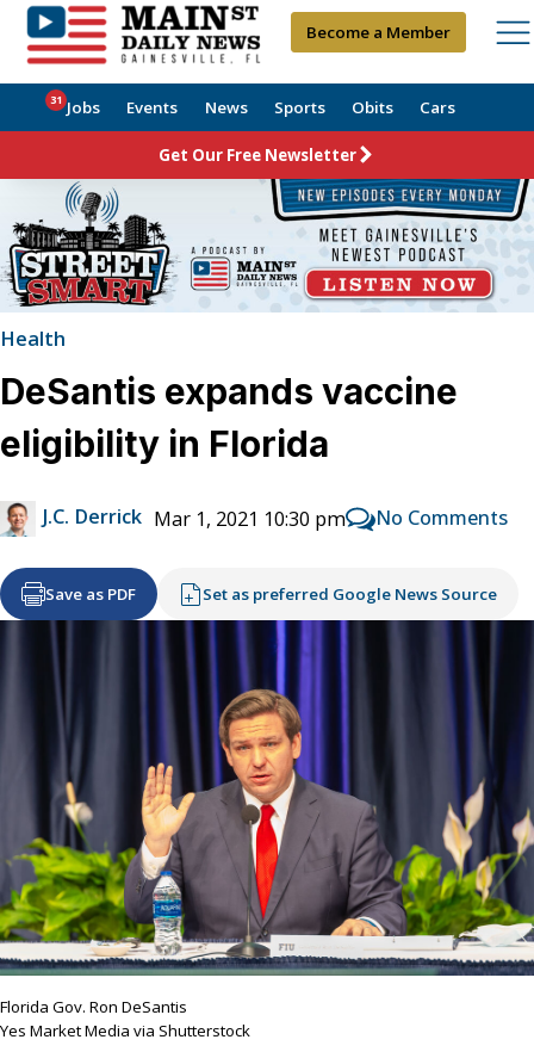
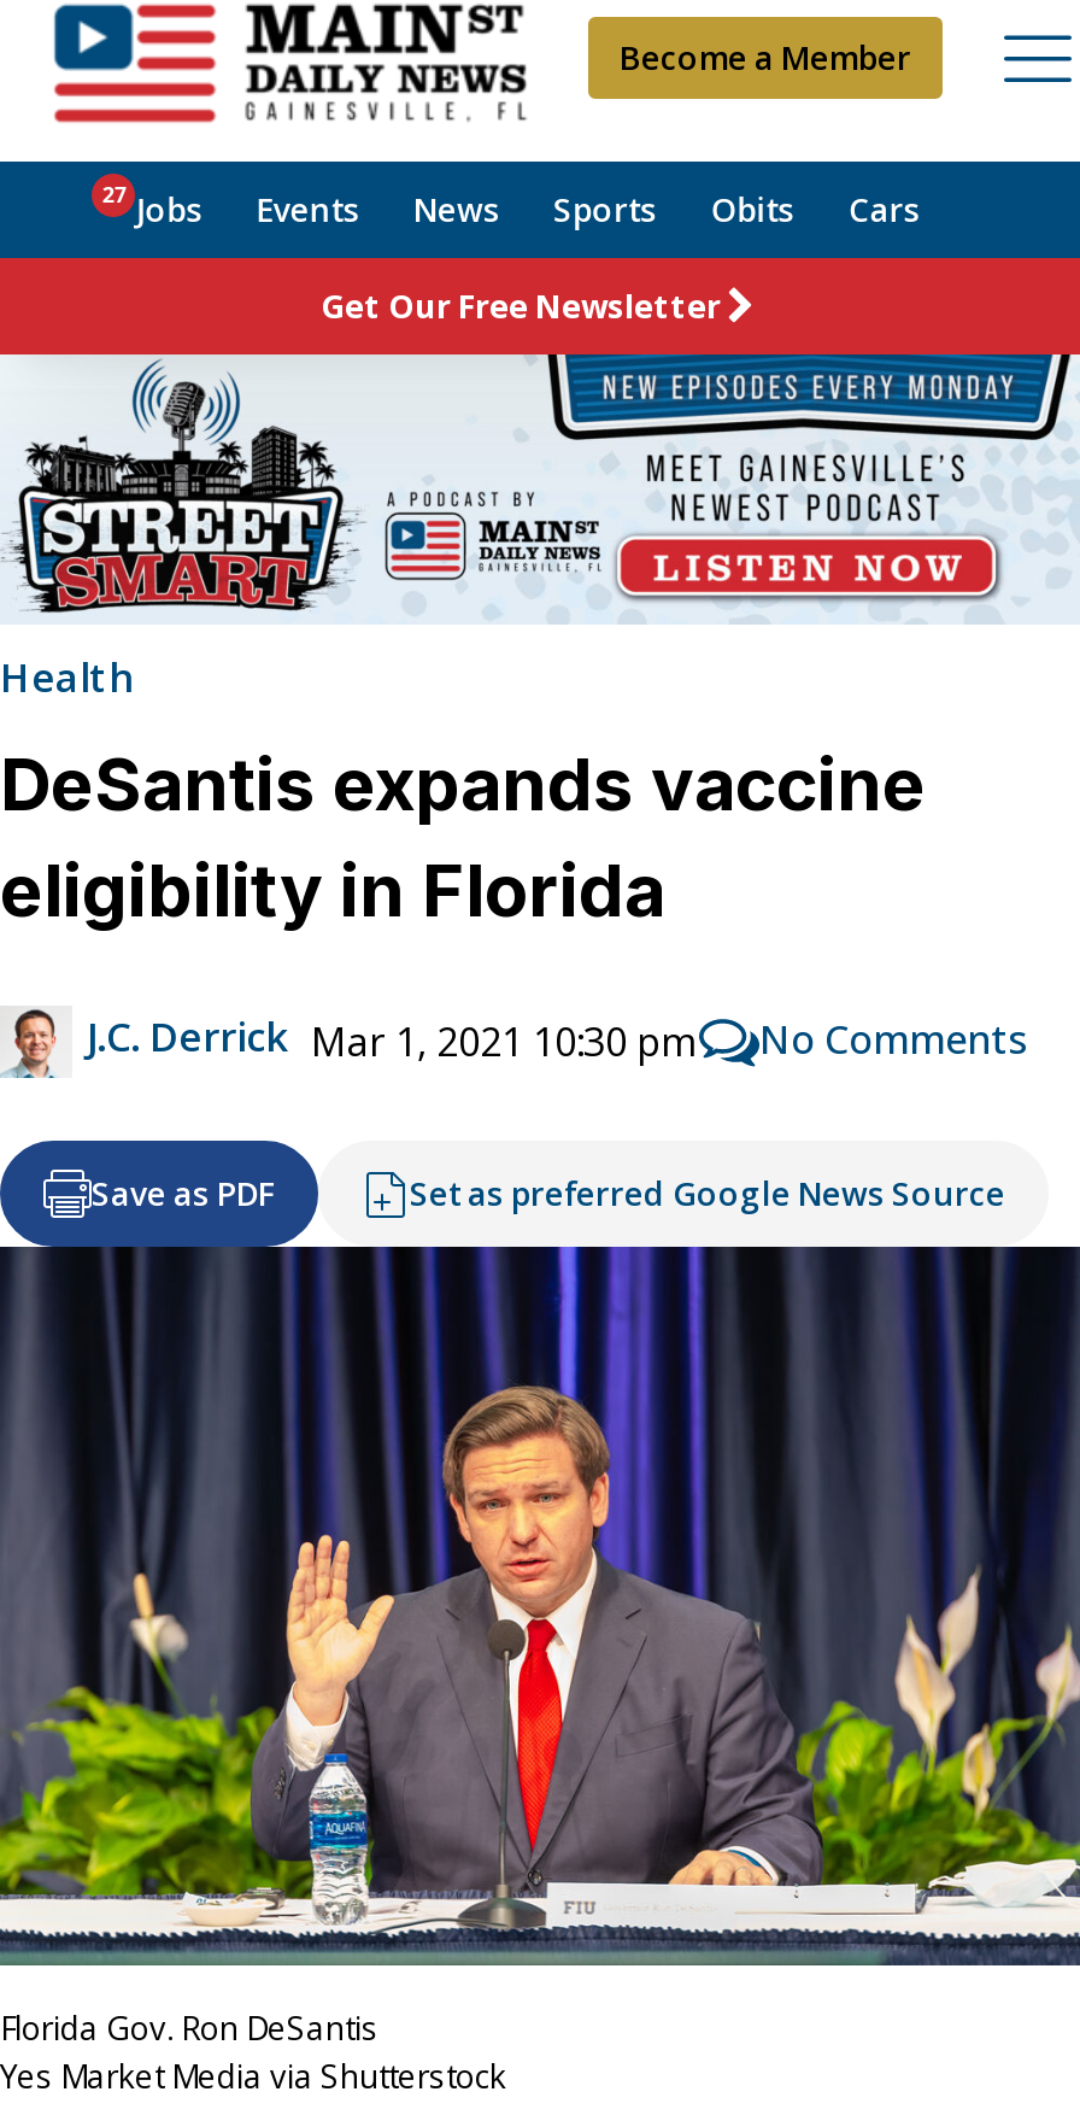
[50,92,455,118] 31 Jobs Events News Sports Obits Cars -> [102,178,920,232] 27 Jobs Events News Sports Obits Cars

